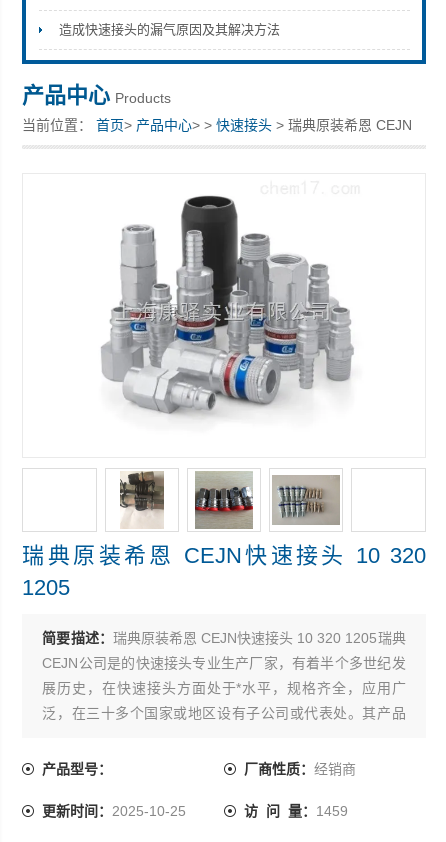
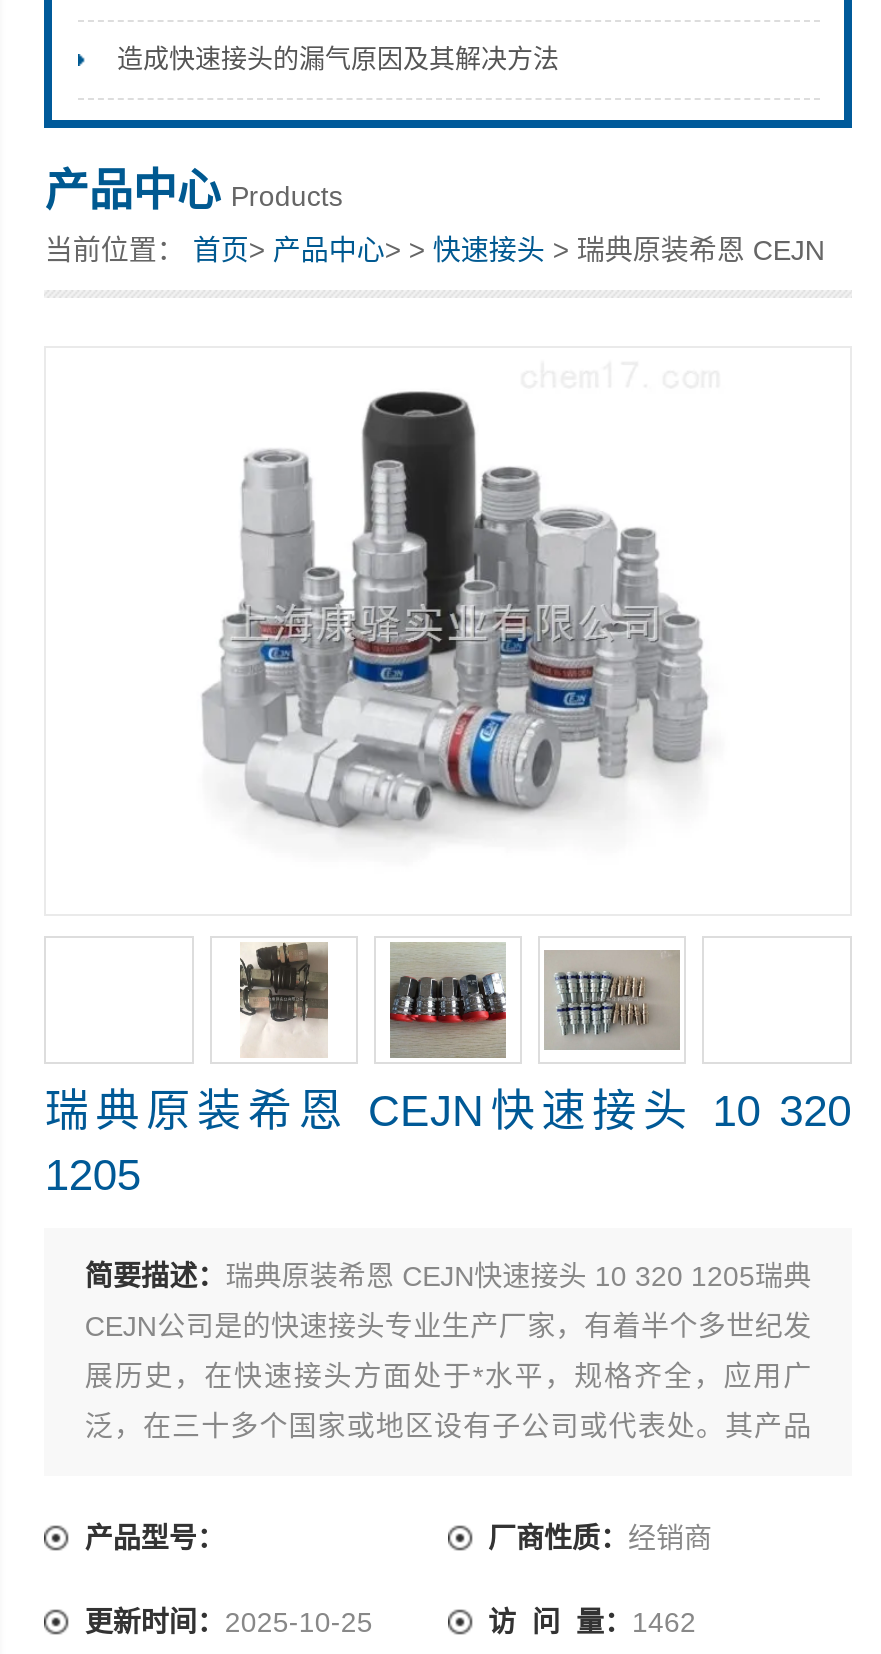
[244,803,348,819] 访 问 量：1459 -> [488,1606,696,1638] 访 问 量：1462

